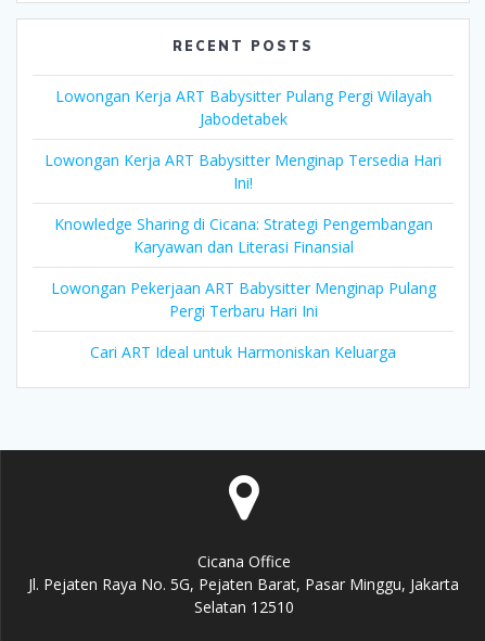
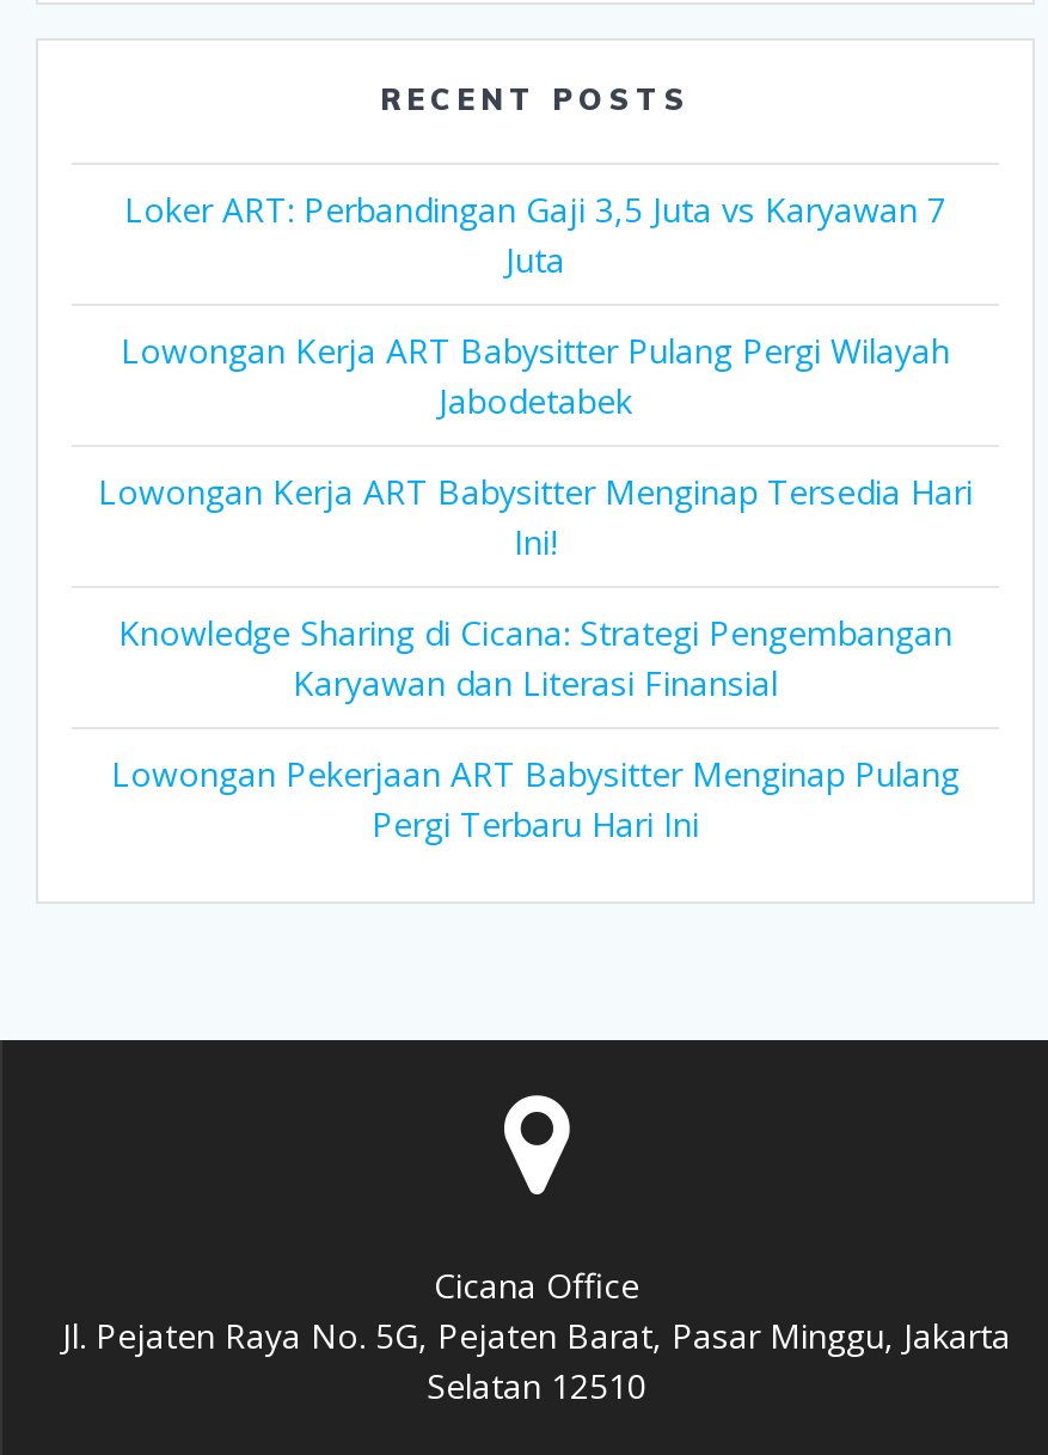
none -> [124,187,946,282] Loker ART: Perbandingan Gaji 3,5 Juta vs Karyawan 7 | Juta
moved [44,85,442,321] -> [98,328,973,847]: Lowongan Kerja ART Babysitter Pulang Pergi Wilayah | Jabodetabek | Lowongan Kerja ART Babysitter Menginap Tersedia Hari | Ini! | Knowledge Sharing di Cicana: Strategi Pengembangan | Karyawan dan Literasi Finansial | Lowongan Pekerjaan ART Babysitter Menginap Pulang | Pergi Terbaru Hari Ini
[90,341,396,362] Cari ART Ideal untuk Harmoniskan Keluarga -> none

